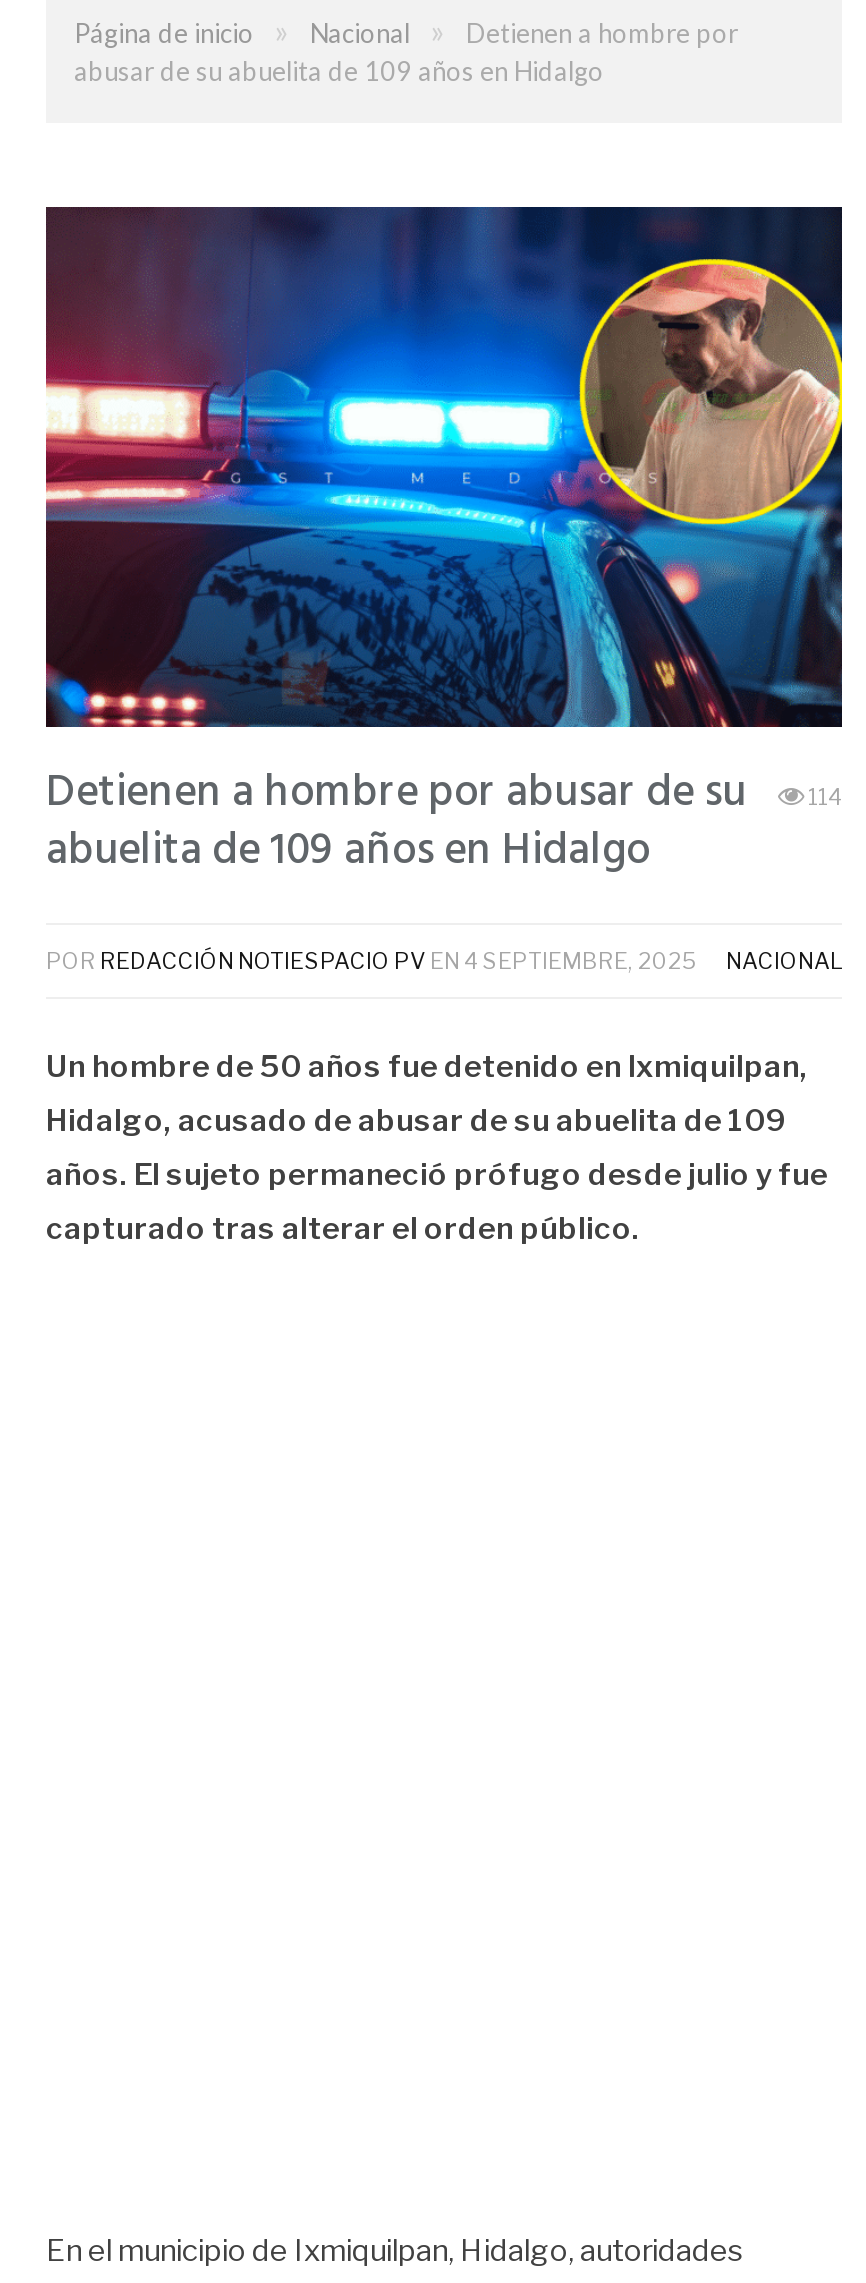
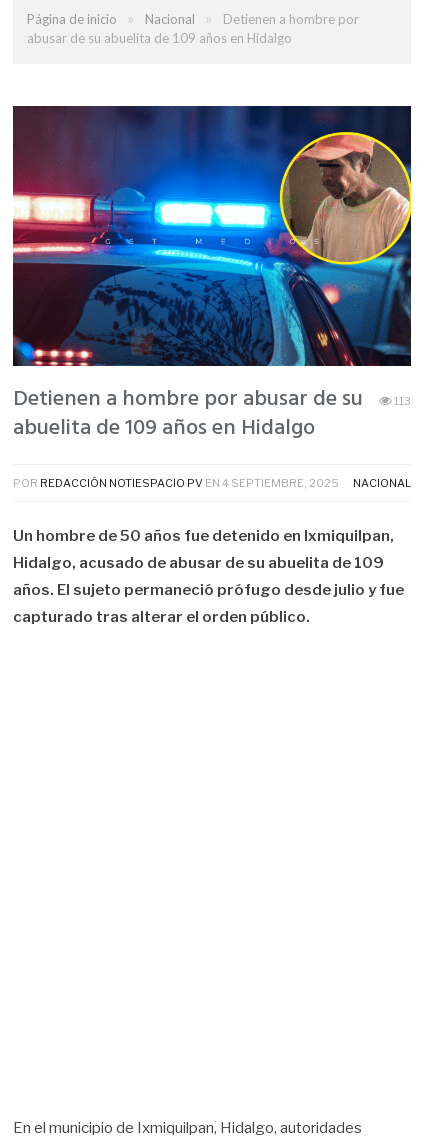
[804,783,842,811] 114 -> [392,394,411,408] 113

